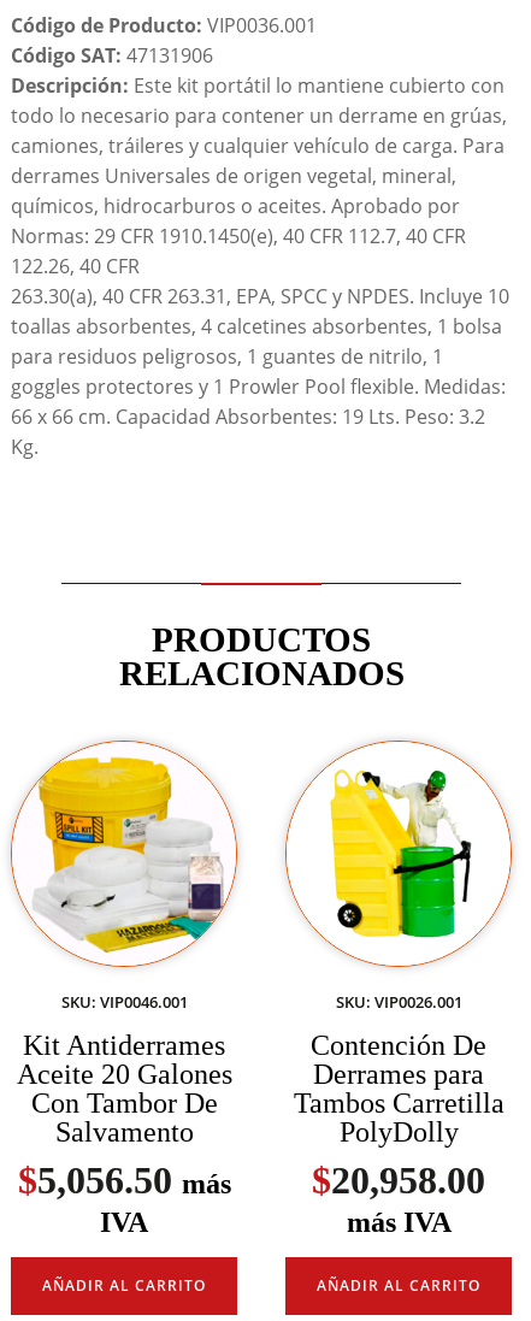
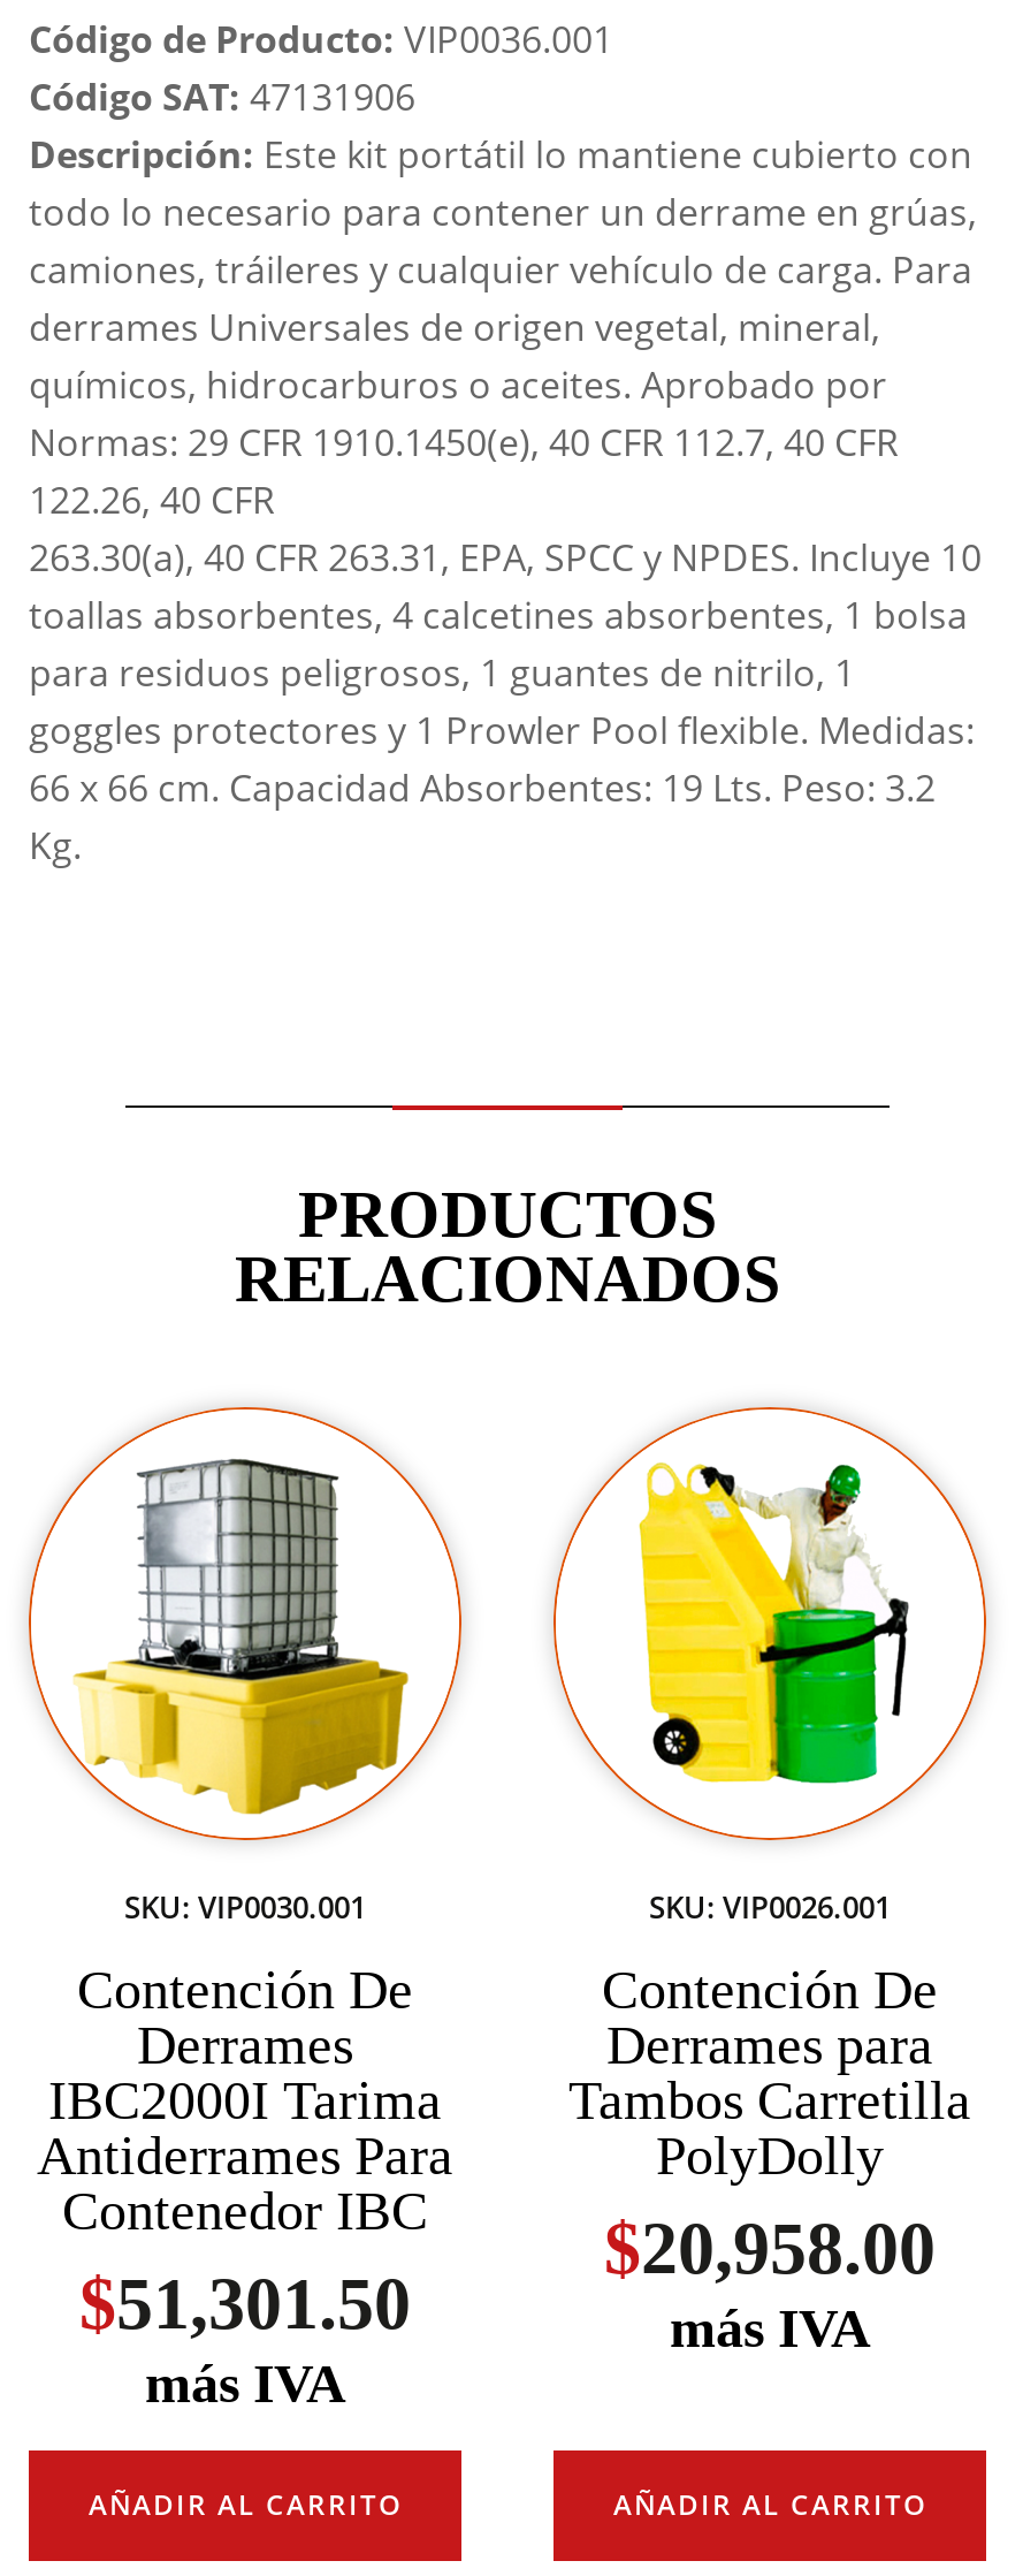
[34,756,224,1013] [image] | SKU: VIP0046.001 -> [72,1439,436,1928] [image] | SKU: VIP0030.001
[16,1030,232,1238] Kit Antiderrames | Aceite 20 Galones | Con Tambor De | Salvamento | $5,056.50 más | IVA -> [37,1960,453,2414] Contención De | Derrames | IBC2000I Tarima | Antiderrames Para | Contenedor IBC | $51,301.50 | más IVA

